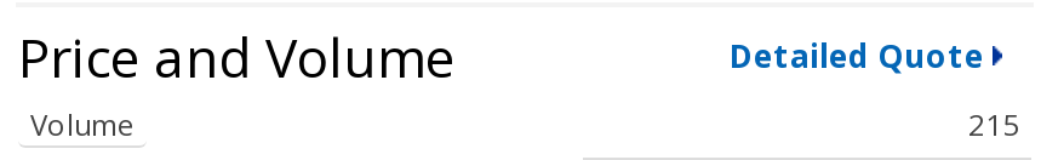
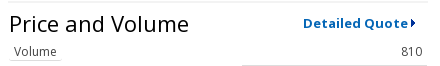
[968,105,1019,146] 215 -> [401,43,422,60] 810

